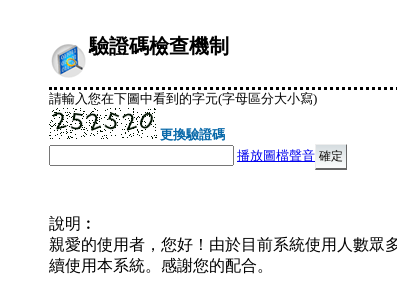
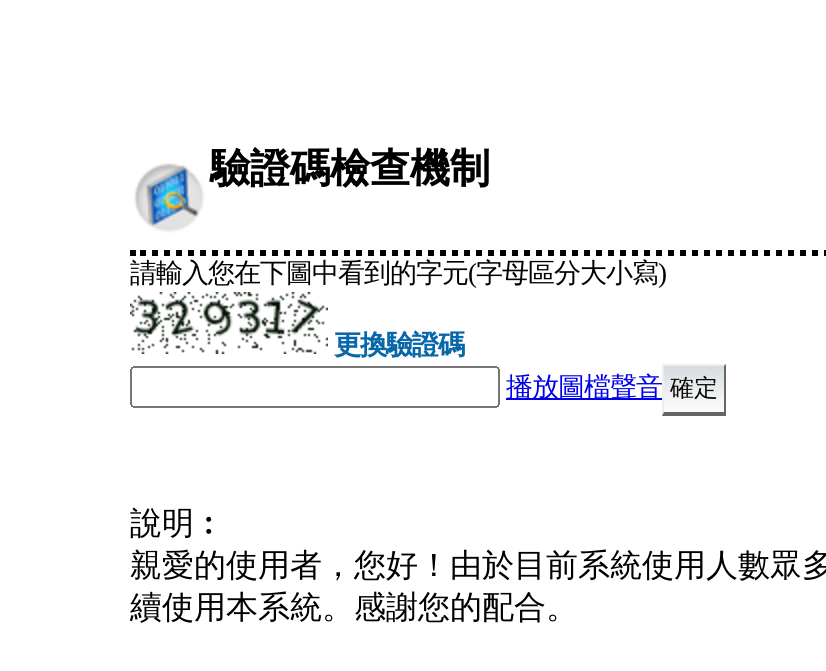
[48,108,157,140] [image] -> [128,292,342,356] [image]

